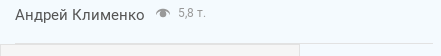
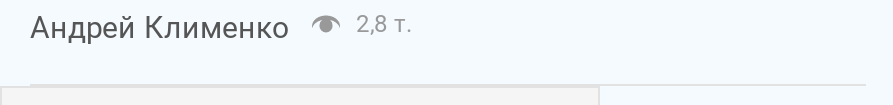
[178,6,206,20] 5,8 т. -> [356,10,412,38] 2,8 т.

